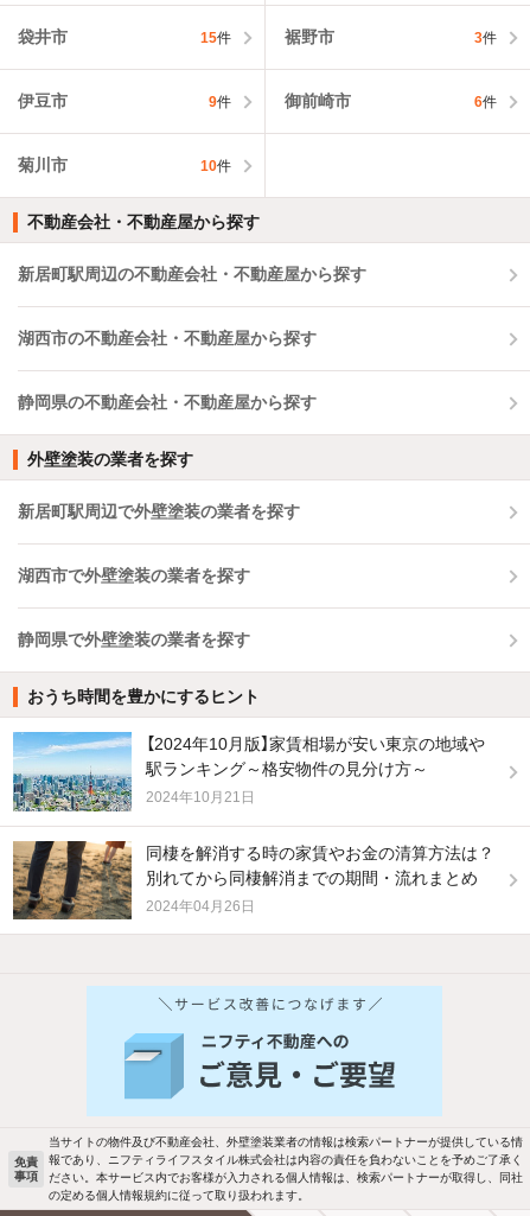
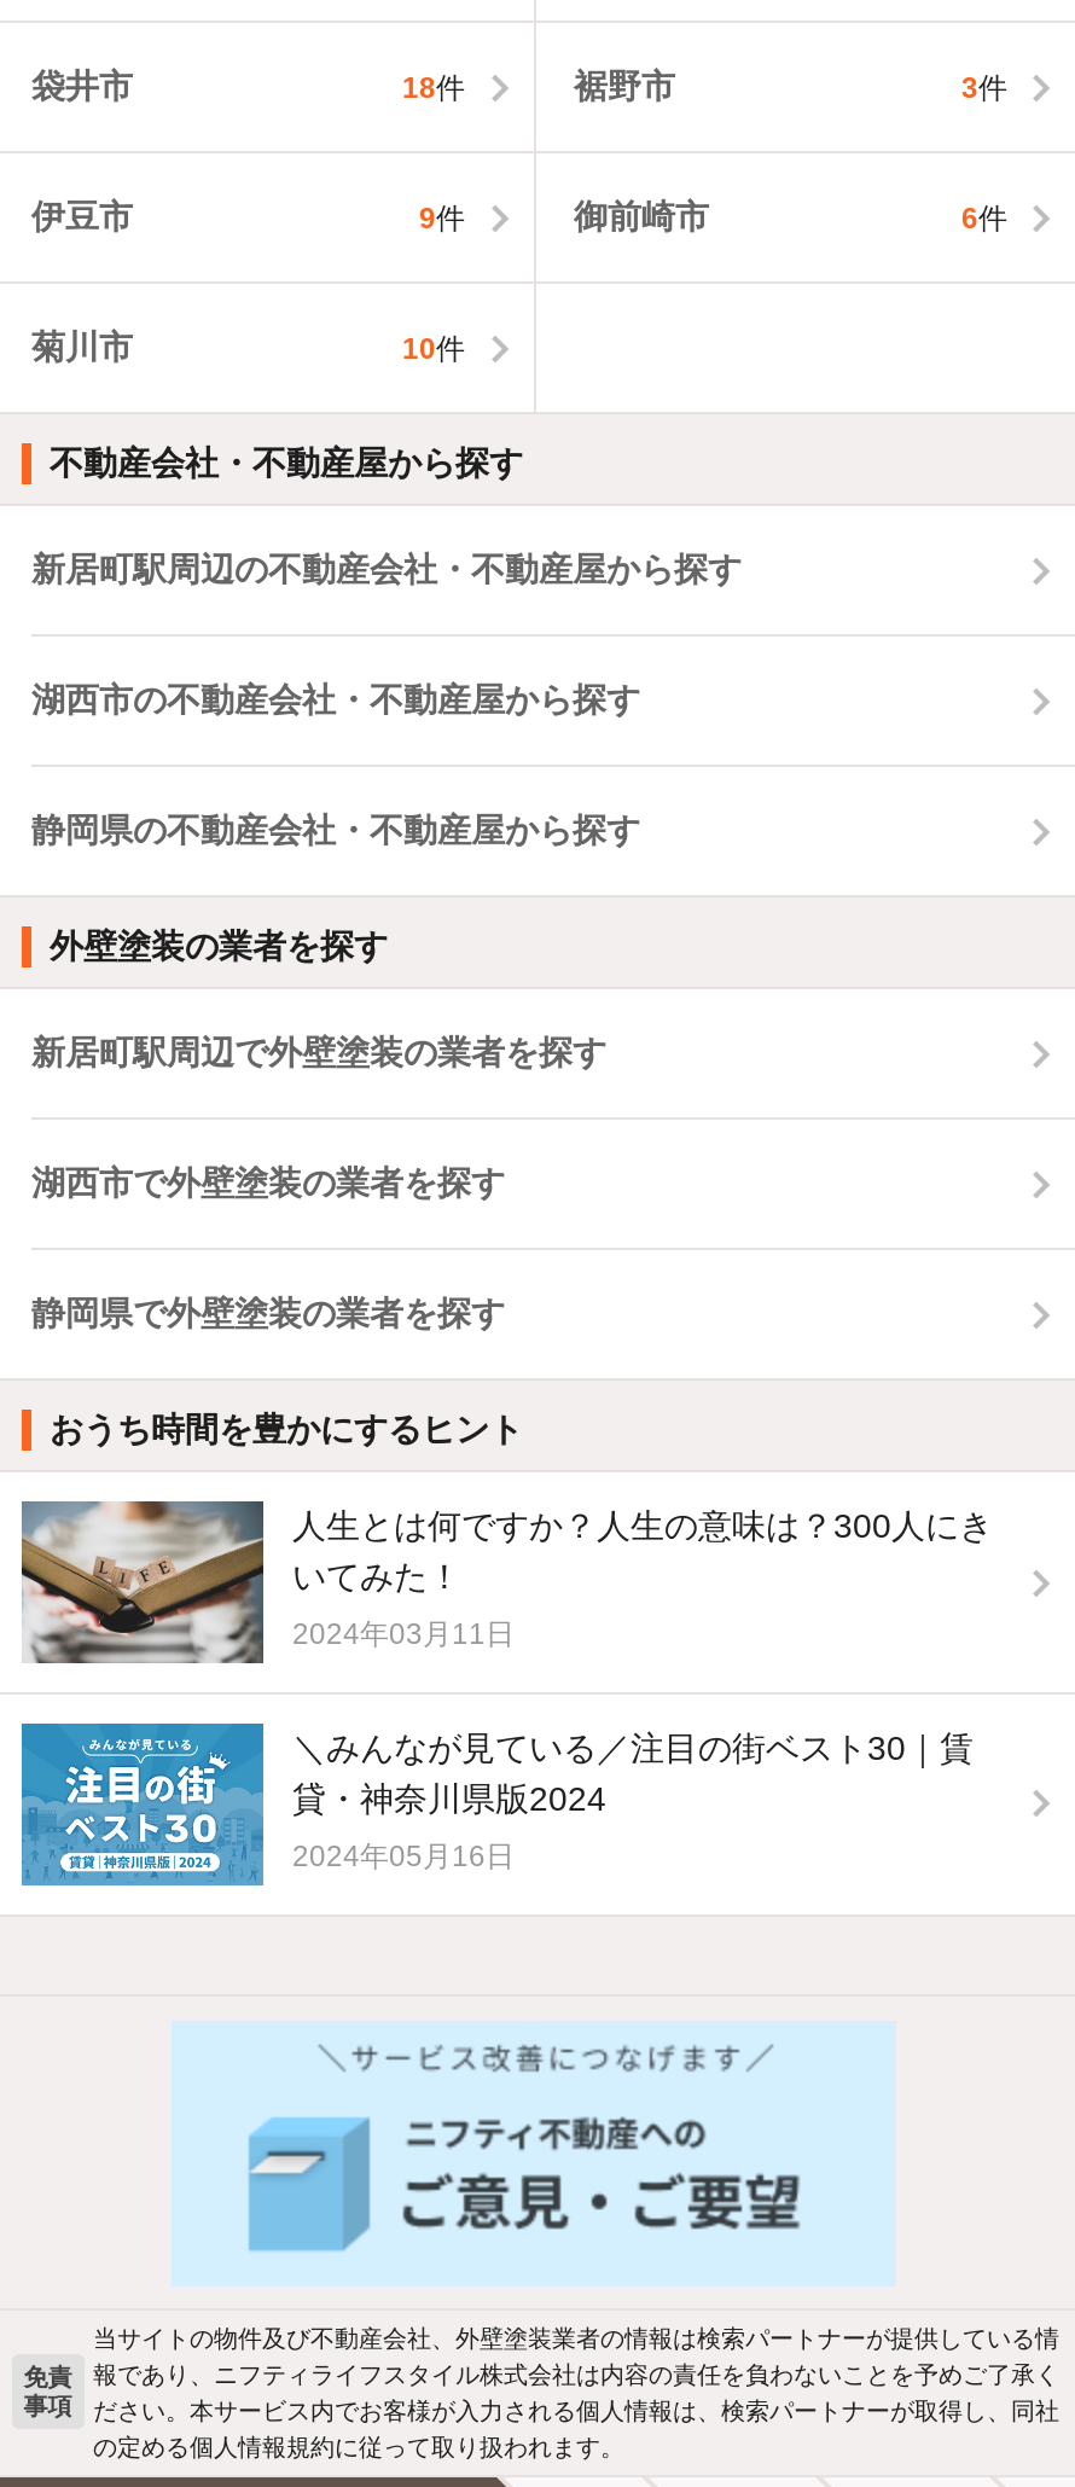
[200,29,231,46] 15件 -> [402,71,465,105] 18件
[12,731,485,813] [image] | 【2024年10月版】家賃相場が安い東京の地域や | 駅ランキング～格安物件の見分け方～ -> [19,1499,993,1666] [image] | 人生とは何ですか？人生の意味は？300人にき | いてみた！
[146,789,255,806] 2024年10月21日 -> [292,1618,515,1652] 2024年03月11日
[12,840,494,921] [image] | 同棲を解消する時の家賃やお金の清算方法は？ | 別れてから同棲解消までの期間・流れまとめ -> [19,1721,974,1888] [image] | ＼みんなが見ている／注目の街ベスト30｜賃 | 貸・神奈川県版2024
[146,898,255,915] 2024年04月26日 -> [292,1839,515,1873] 2024年05月16日

